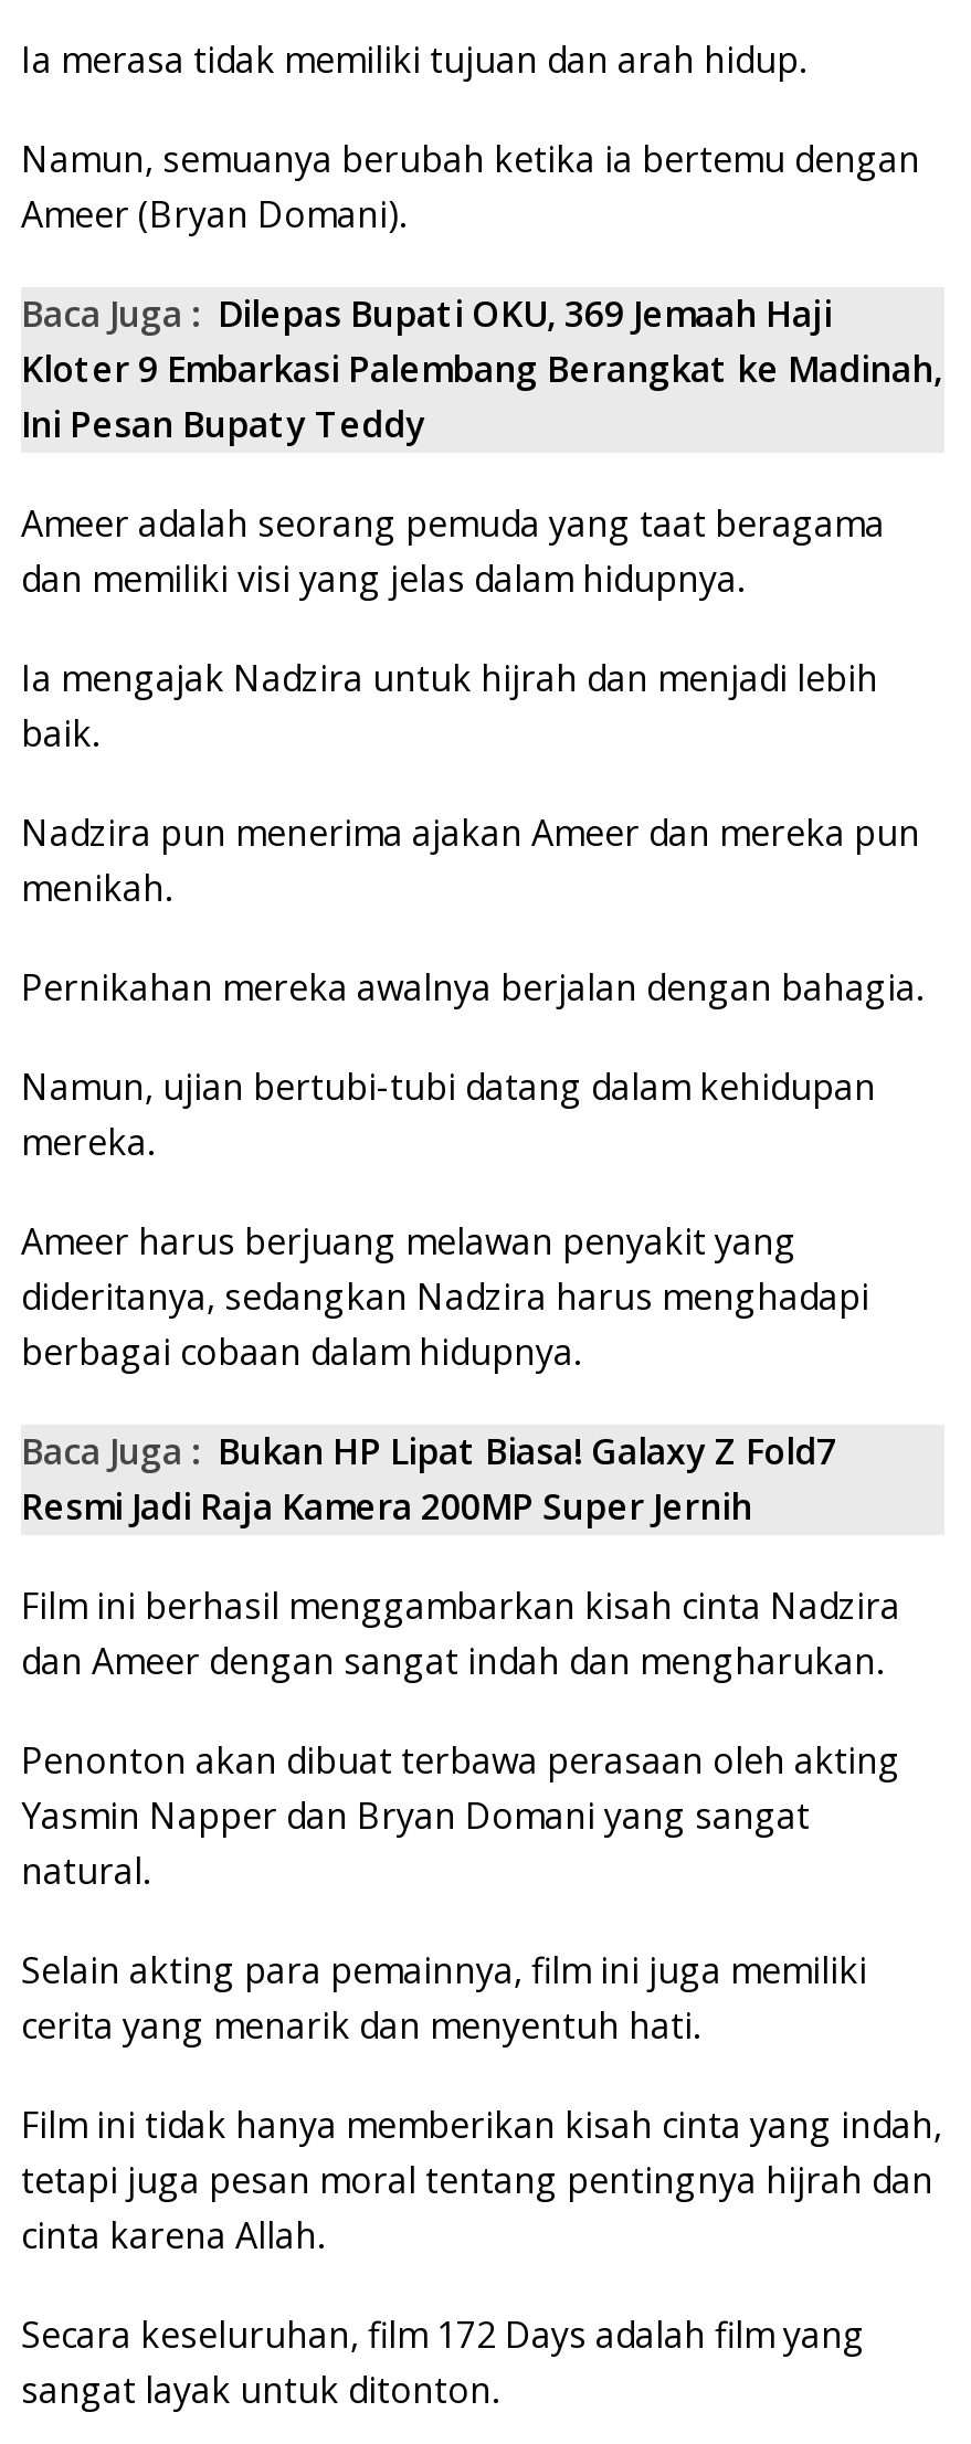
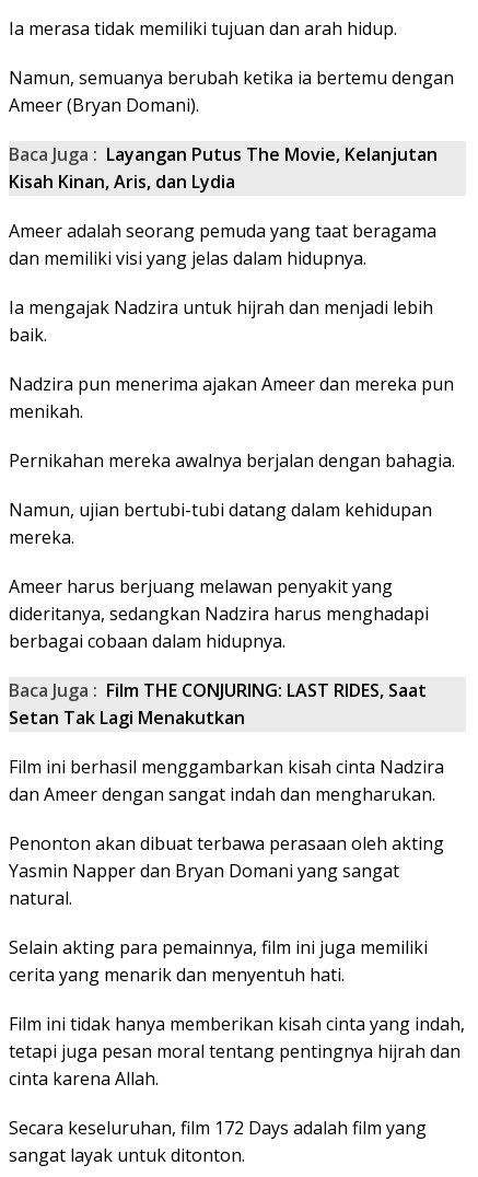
[21,288,942,447] Baca Juga : Dilepas Bupati OKU, 369 Jemaah Haji | Kloter 9 Embarkasi Palembang Berangkat ke Madinah, | Ini Pesan Bupaty Teddy -> [9,142,438,193] Baca Juga : Layangan Putus The Movie, Kelanjutan | Kisah Kinan, Aris, dan Lydia
[21,1426,836,1530] Baca Juga : Bukan HP Lipat Biasa! Galaxy Z Fold7 | Resmi Jadi Raja Kamera 200MP Super Jernih -> [9,678,427,729] Baca Juga : Film THE CONJURING: LAST RIDES, Saat | Setan Tak Lagi Menakutkan

